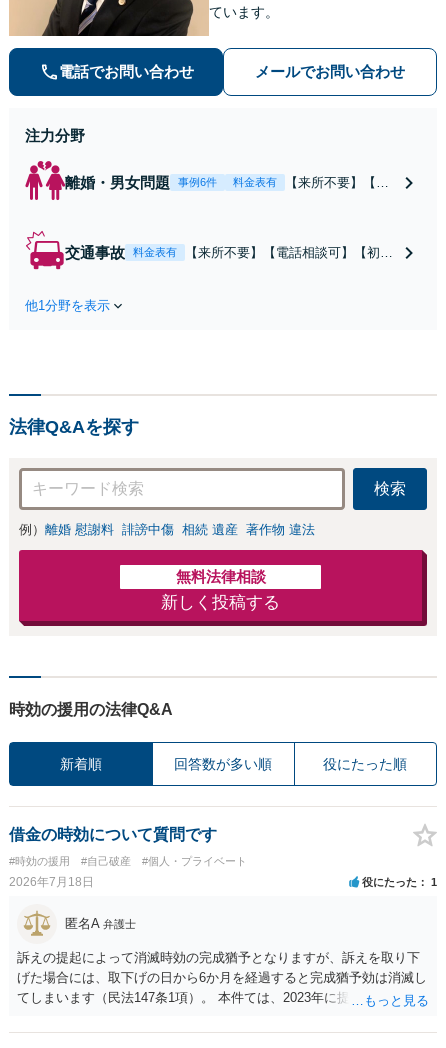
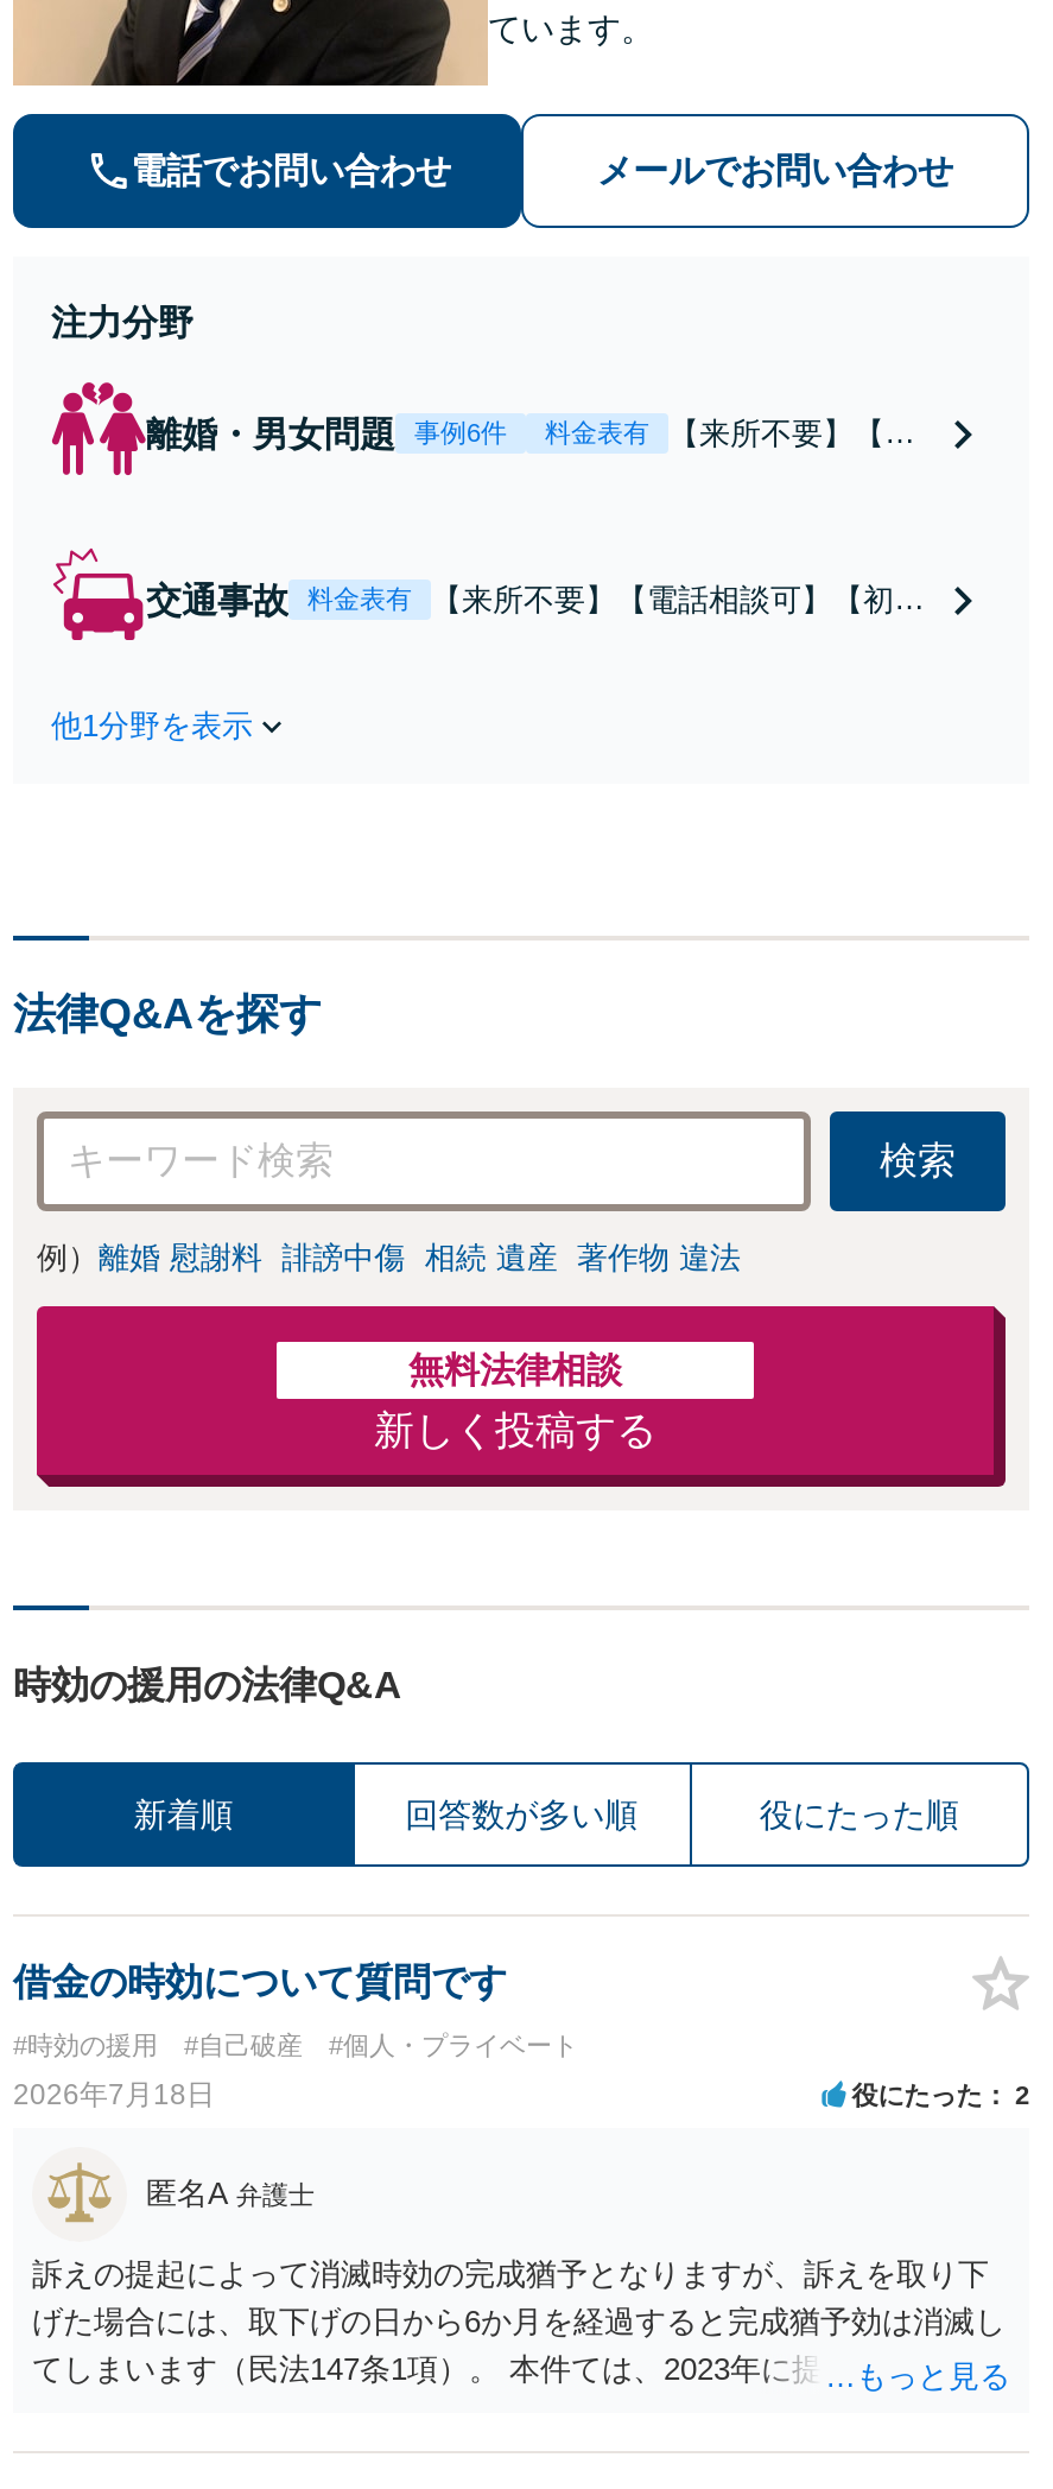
[362,875,437,887] 役にたった 1 -> [852,2079,1029,2108] 役にたった 2

